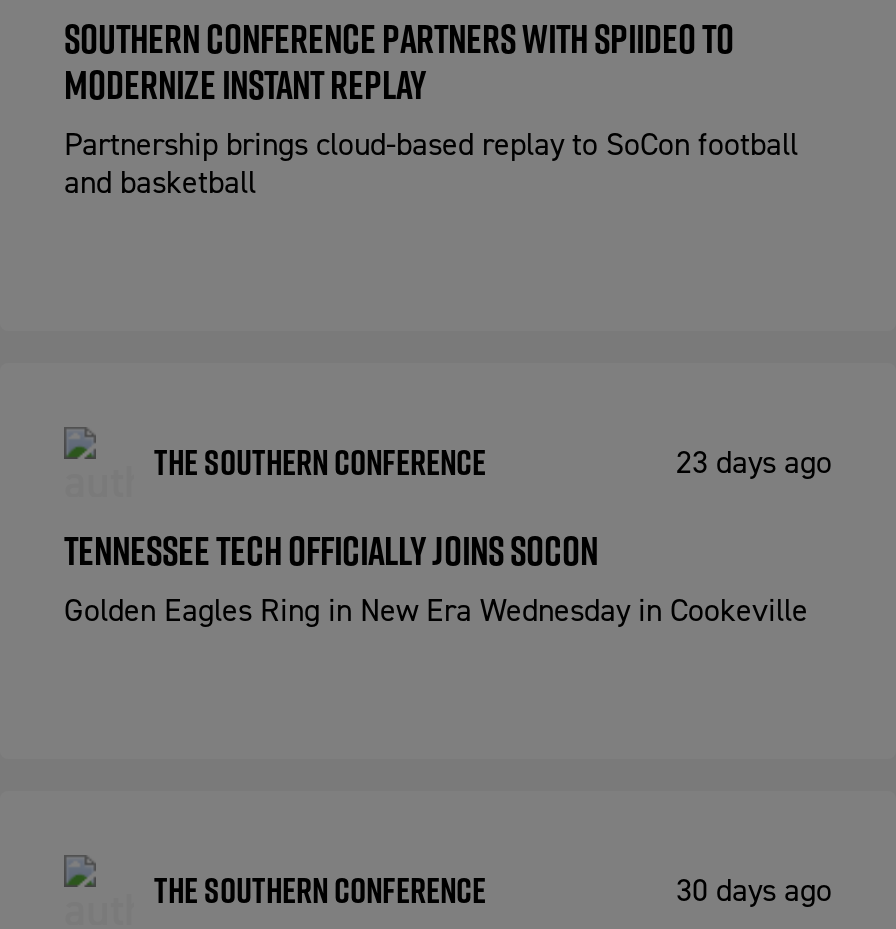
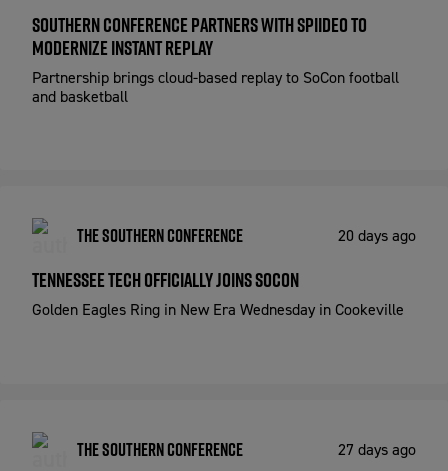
[676,441,832,481] 23 days ago -> [338,225,416,245] 20 days ago
[676,868,832,908] 30 days ago -> [338,439,416,459] 27 days ago

